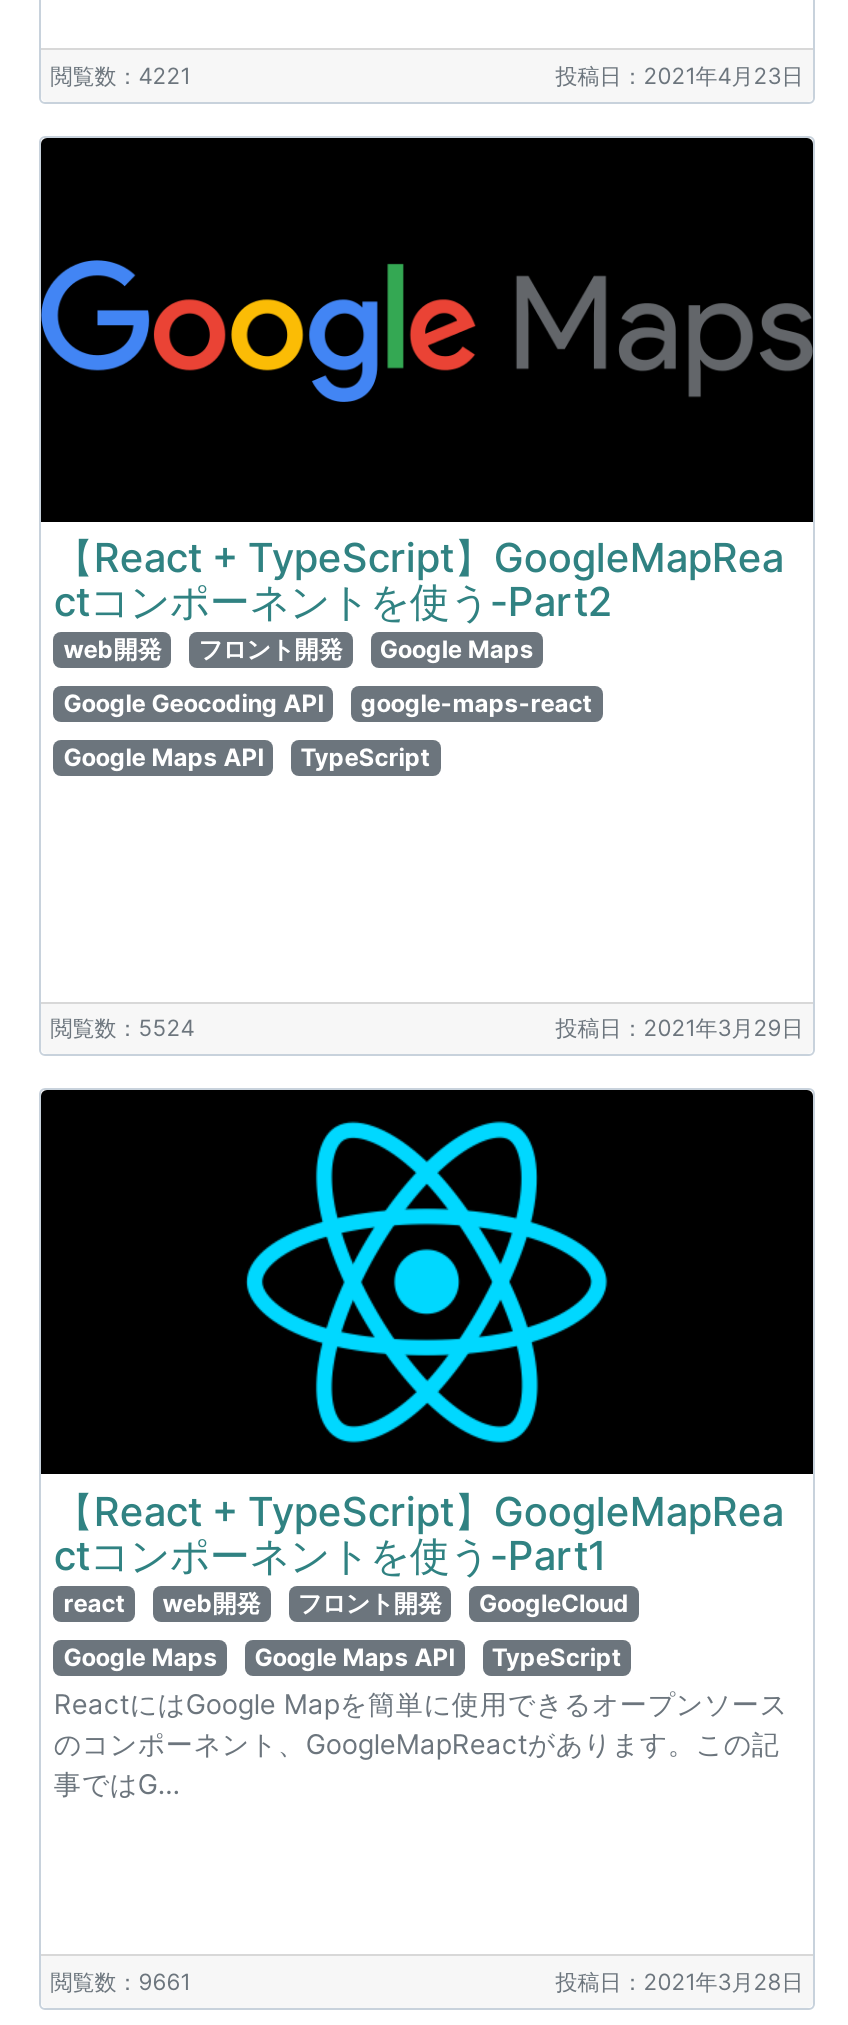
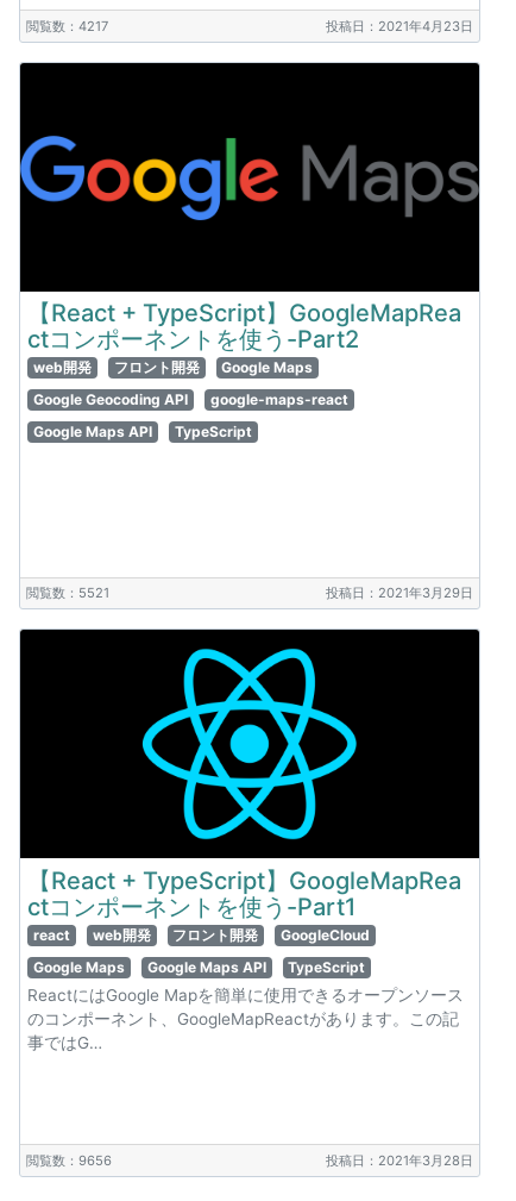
[51,62,191,90] 閲覧数：4221 -> [26,18,108,34] 閲覧数：4217
[51,1015,195,1043] 閲覧数：5524 -> [26,585,109,602] 閲覧数：5521
[51,1968,191,1996] 閲覧数：9661 -> [26,1152,112,1169] 閲覧数：9656

